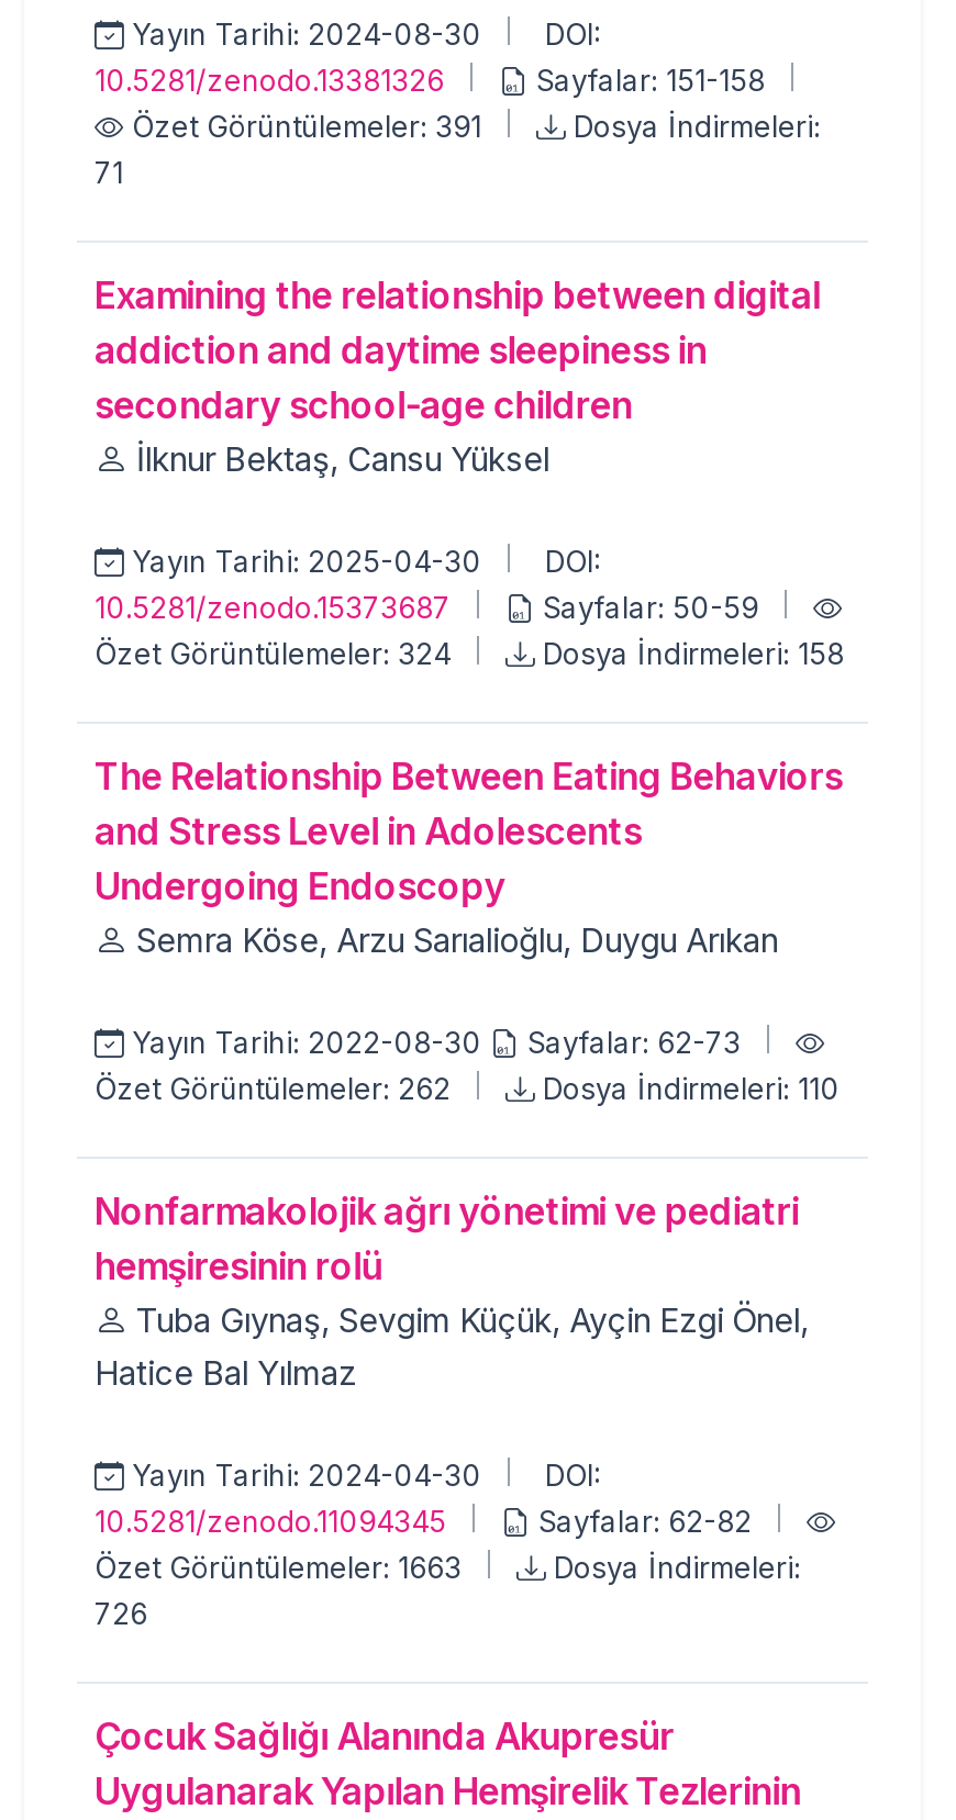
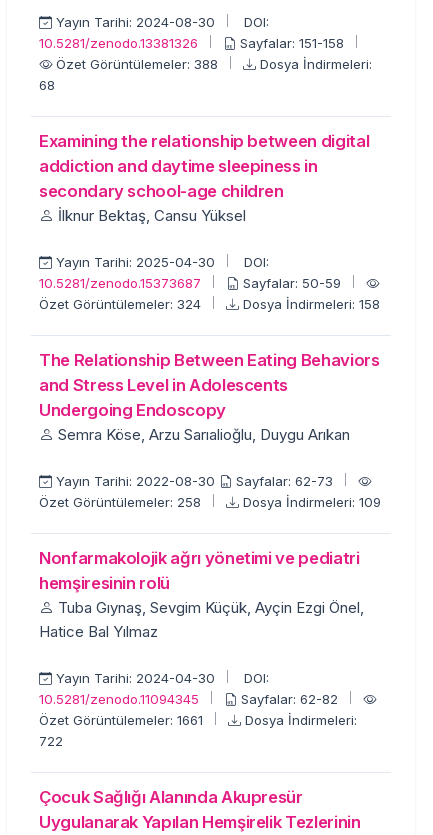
[132,109,490,144] Özet Görüntülemeler: 391 -> [56,56,222,72] Özet Görüntülemeler: 388
[95,155,123,190] 71 -> [39,77,55,93] 68
[95,1071,459,1106] Özet Görüntülemeler: 262 -> [39,494,205,510] Özet Görüntülemeler: 258
[543,1071,840,1106] Dosya İndirmeleri: 110 -> [243,494,381,510] Dosya İndirmeleri: 109
[95,1550,470,1585] Özet Görüntülemeler: 1663 -> [39,712,207,728] Özet Görüntülemeler: 1661
[95,1596,147,1631] 726 -> [39,733,63,749] 722

